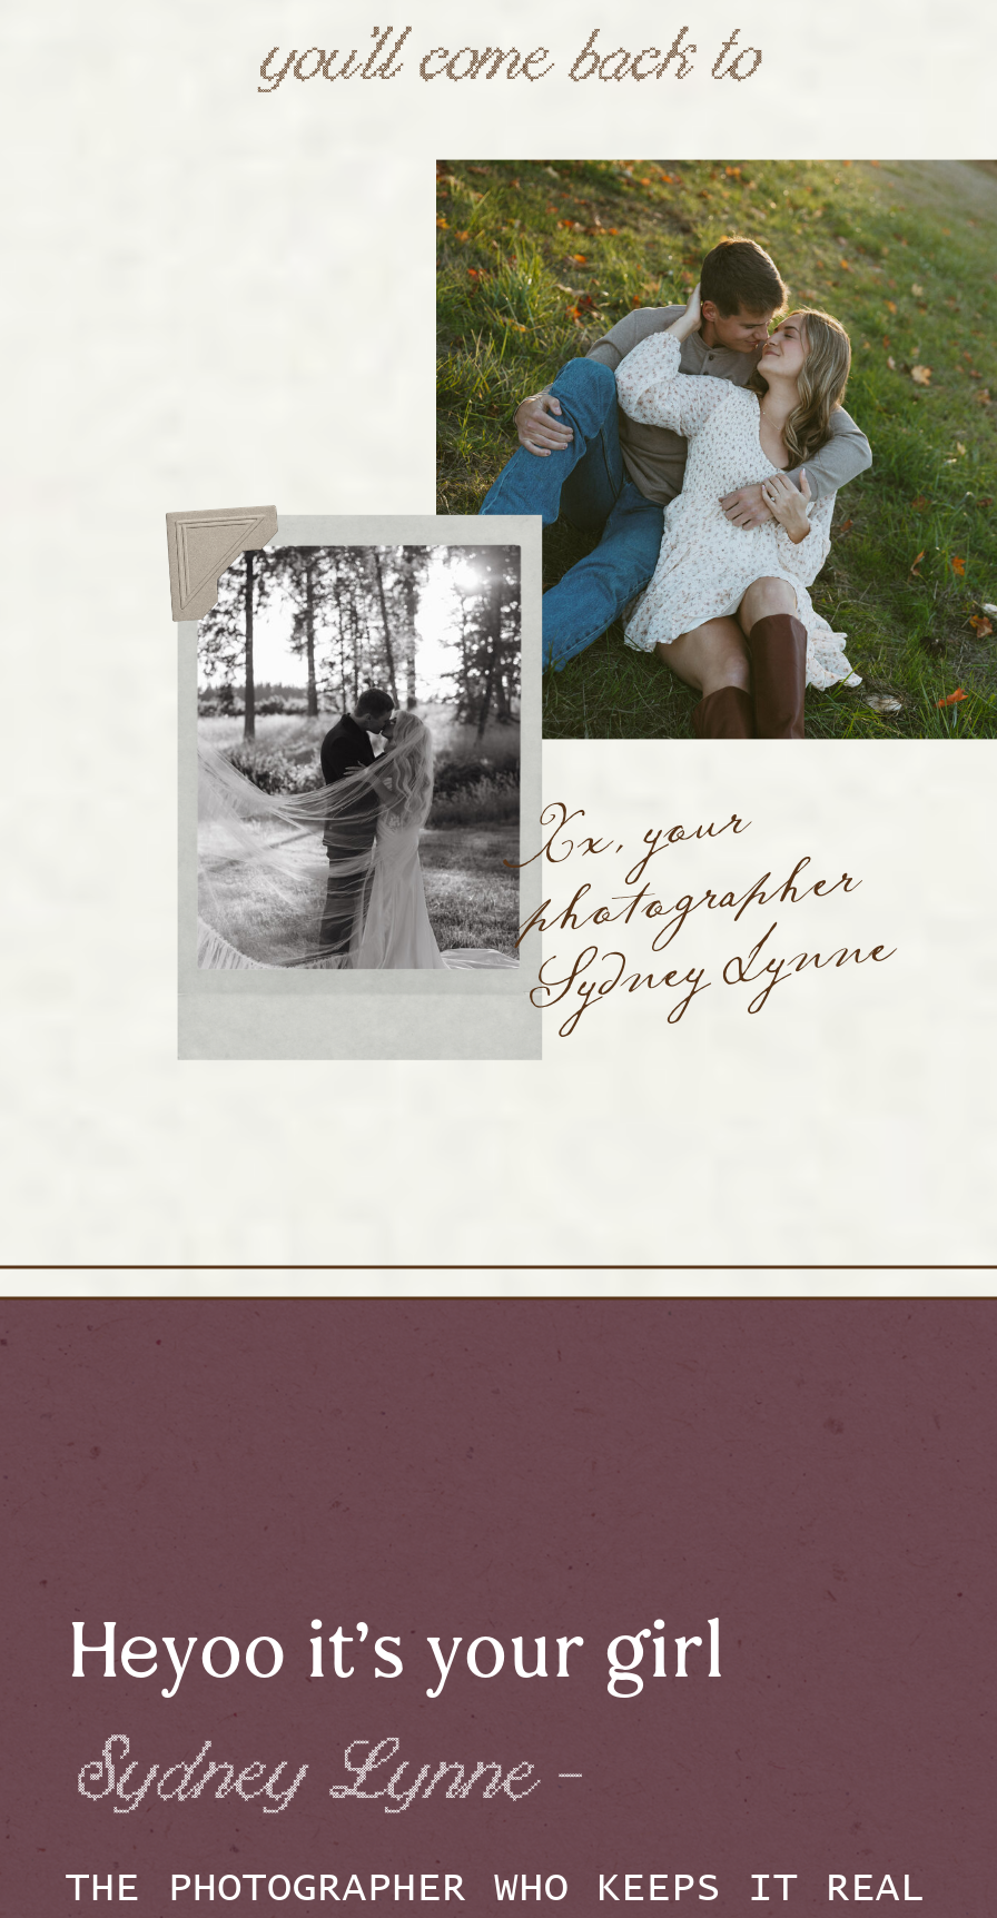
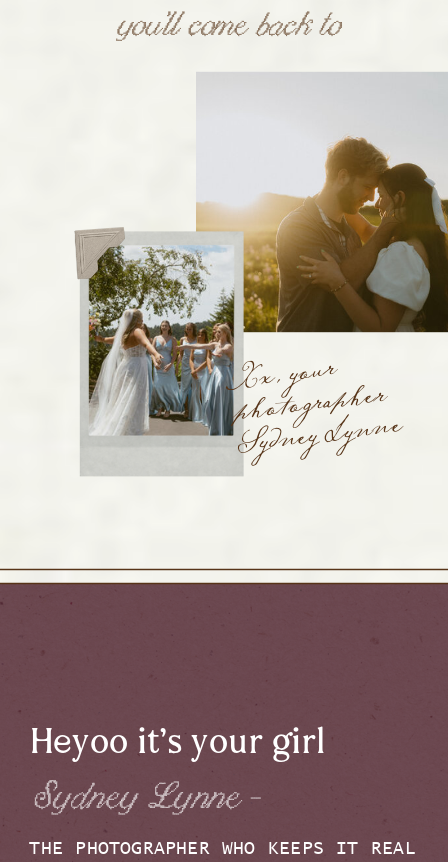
[196,158,990,968] [image] -> [88,72,445,436] [image]

